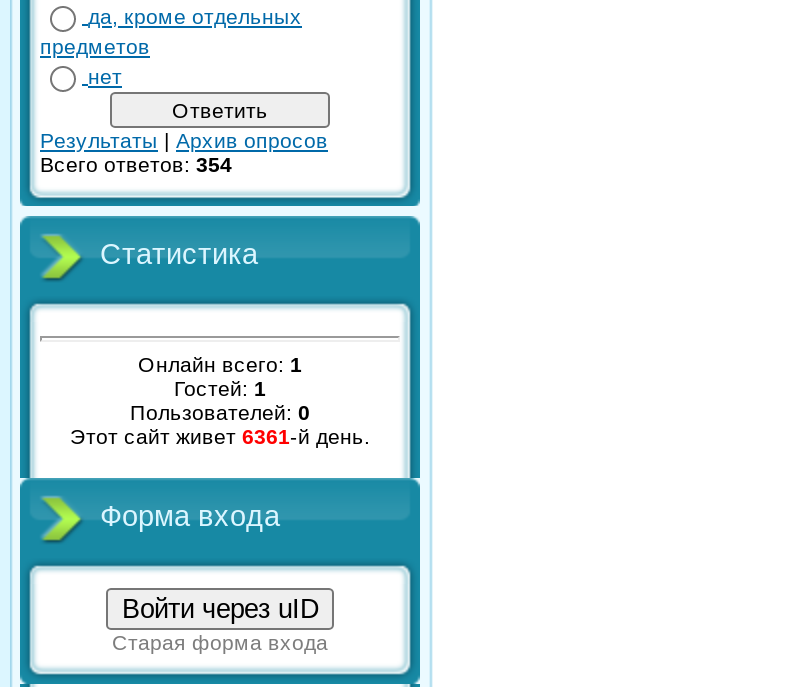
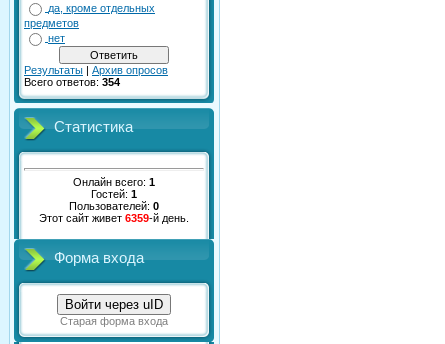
[70,424,370,448] Этот сайт живет 6361-й день. -> [39,212,189,224] Этот сайт живет 6359-й день.

